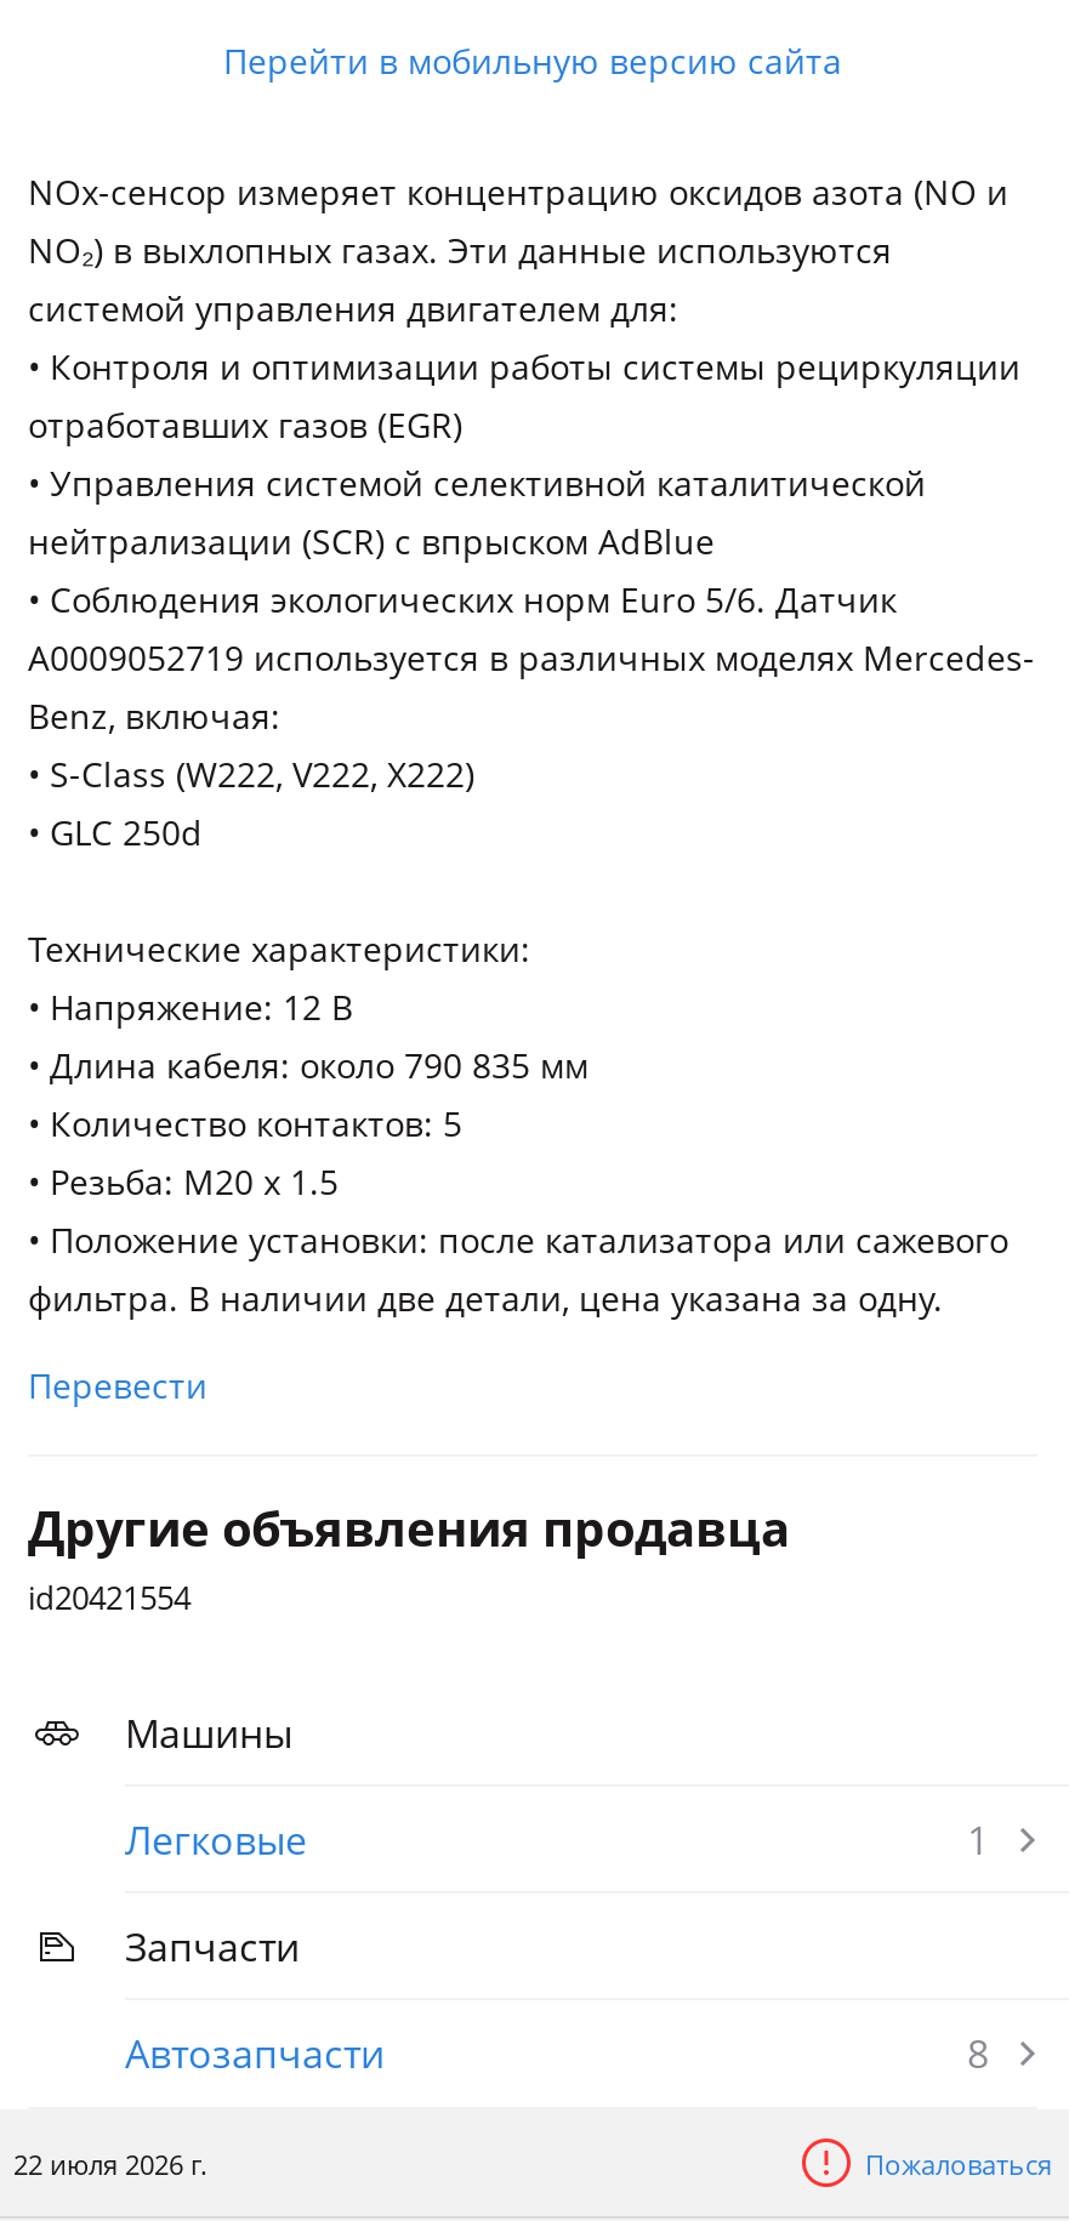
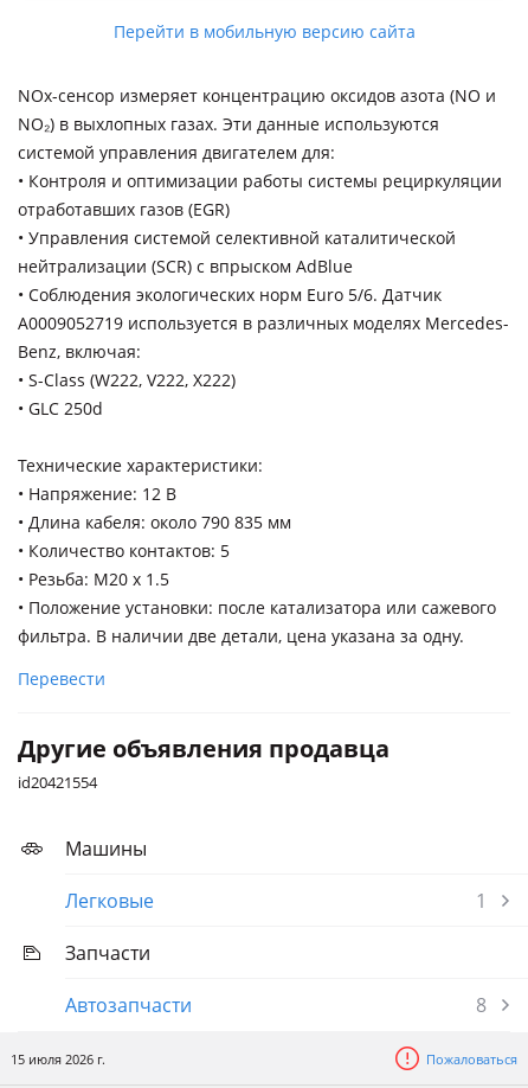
[13,2145,207,2181] 22 июля 2026 г. -> [11,1049,105,1067] 15 июля 2026 г.

